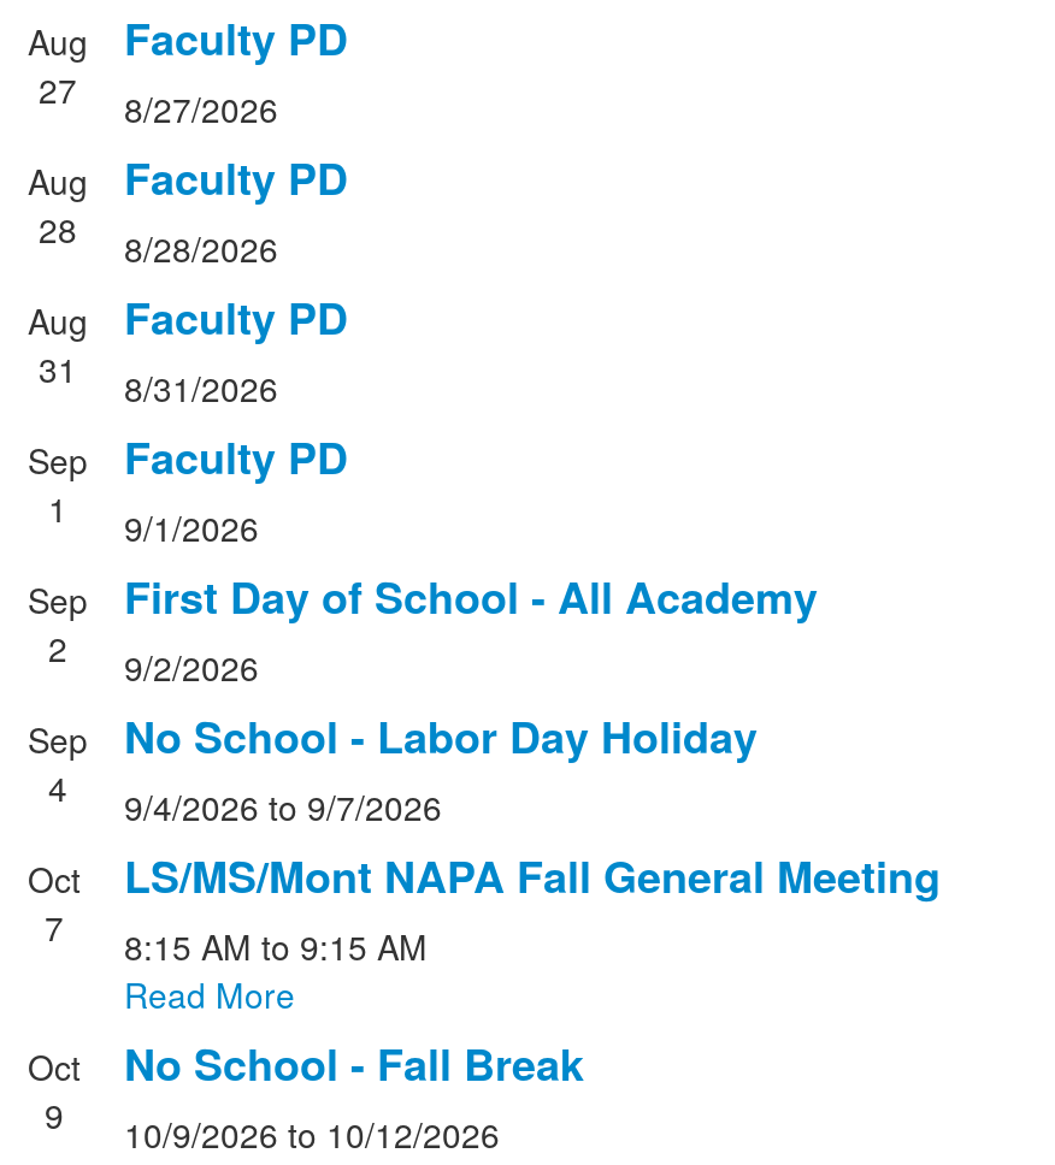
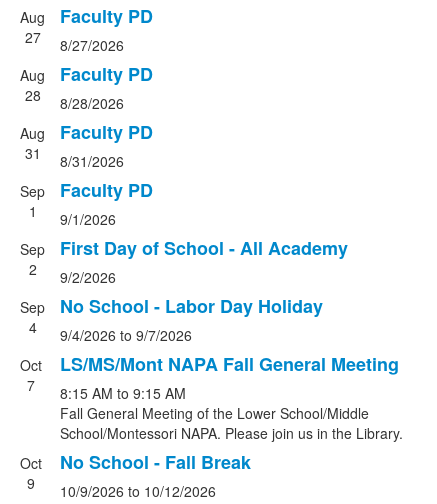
[124,970,295,1018] Read More -> [60,403,403,443] Fall General Meeting of the Lower School/Middle | School/Montessori NAPA. Please join us in the Library.

